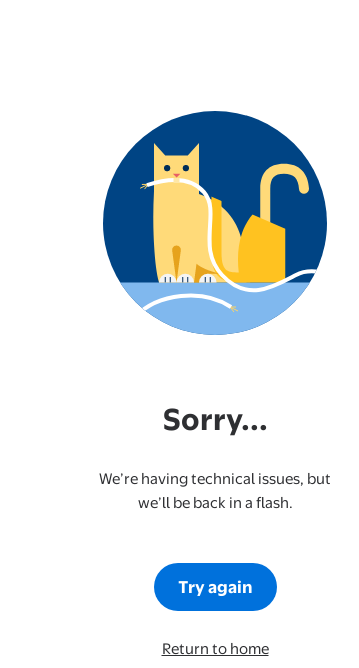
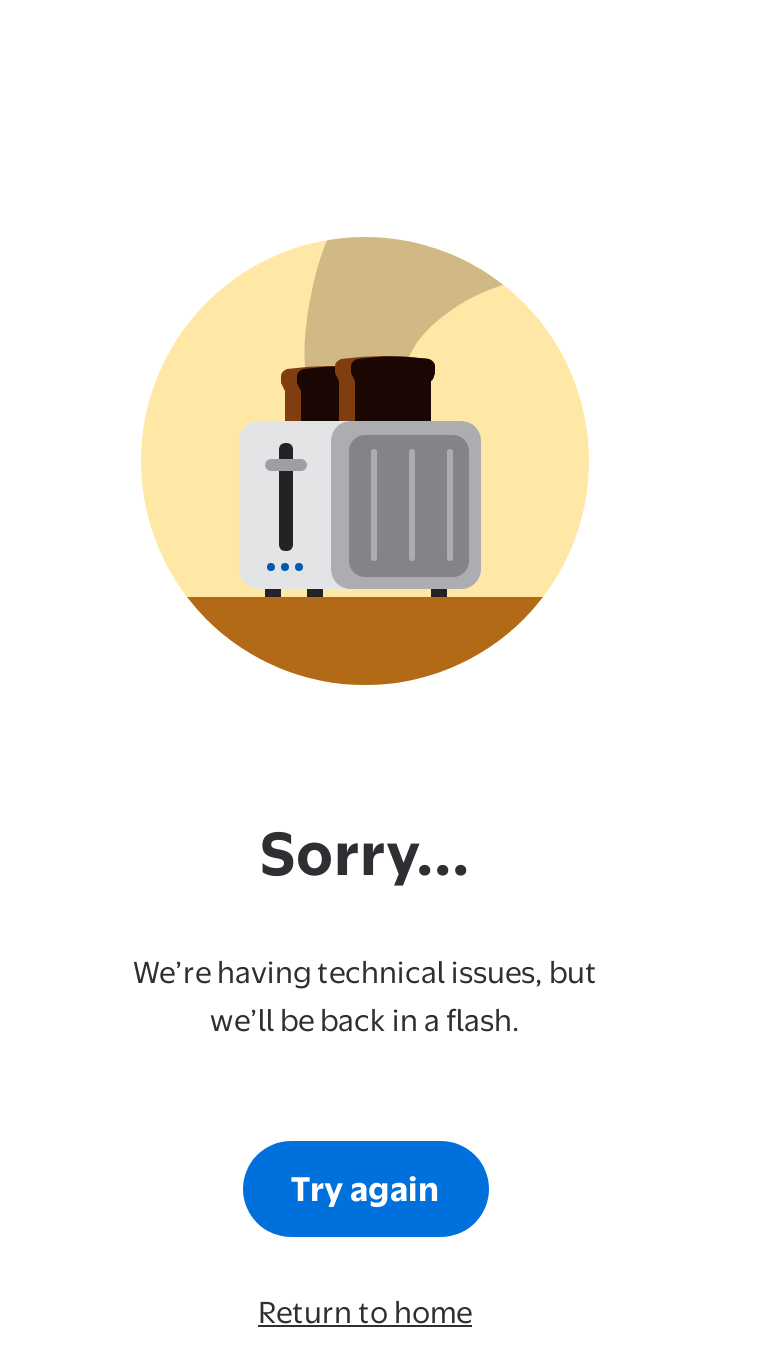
[102,110,328,336] [image] -> [141,237,589,687] [image]

